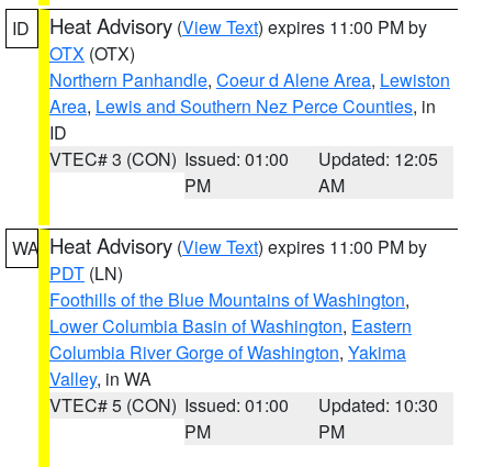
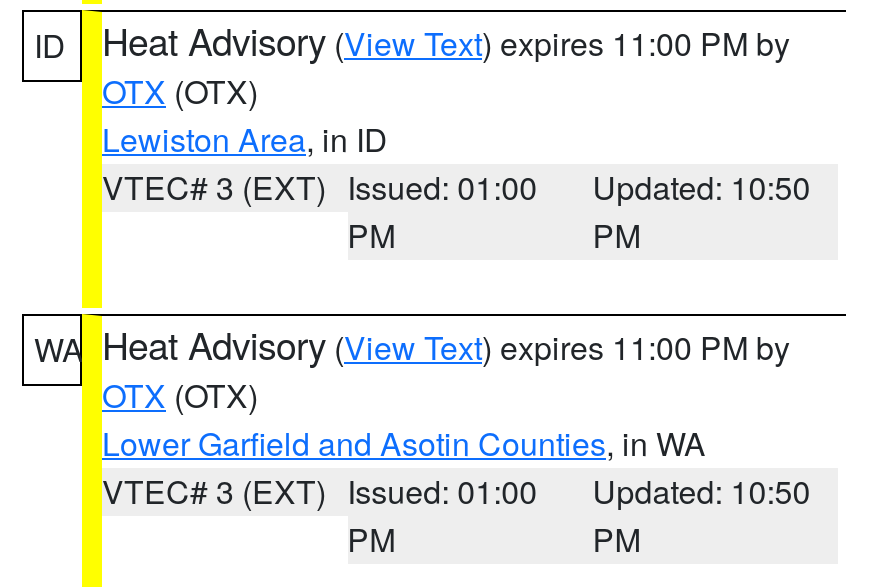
[49,67,450,171] Northern Panhandle, Coeur d Alene Area, Lewiston | Area, Lewis and Southern Nez Perce Counties, in | ID | VTEC# 3 (CON) Issued: 01:00 -> [102,116,537,210] Lewiston Area, in ID | VTEC# 3 (EXT) Issued: 01:00
[319,146,438,198] Updated: 12:05 | AM -> [592,164,810,258] Updated: 10:50 | PM
[49,260,412,418] PDT (LN) | Foothills of the Blue Mountains of Washington, | Lower Columbia Basin of Washington, Eastern | Columbia River Gorge of Washington, Yakima | Valley, in WA | VTEC# 5 (CON) Issued: 01:00 -> [102,372,706,514] OTX (OTX) | Lower Garfield and Asotin Counties, in WA | VTEC# 3 (EXT) Issued: 01:00
[319,392,438,418] Updated: 10:30 -> [592,468,810,514] Updated: 10:50

